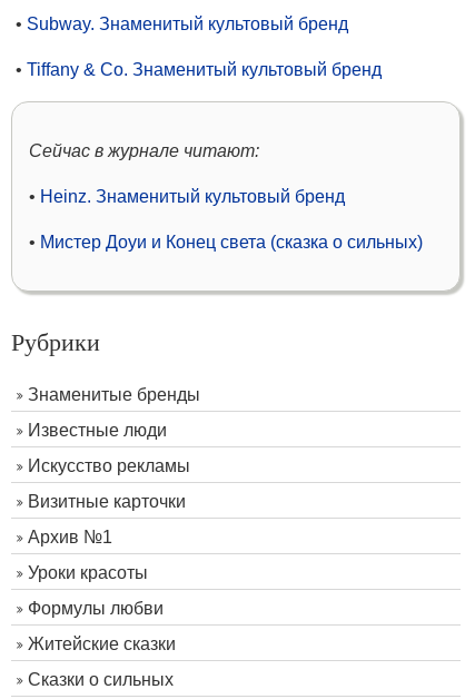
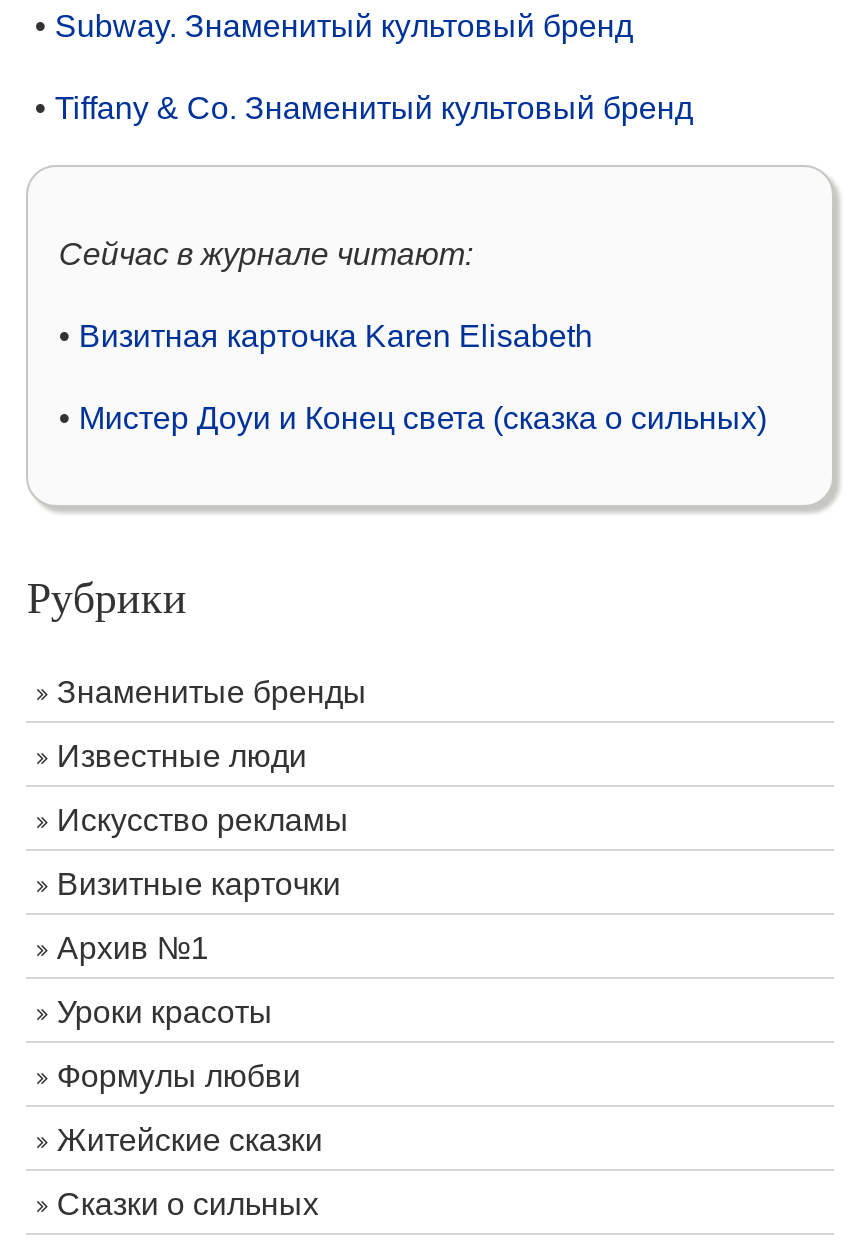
[29,187,345,206] • Heinz. Знаменитый культовый бренд -> [59,319,593,353] • Визитная карточка Karen Elisabeth

